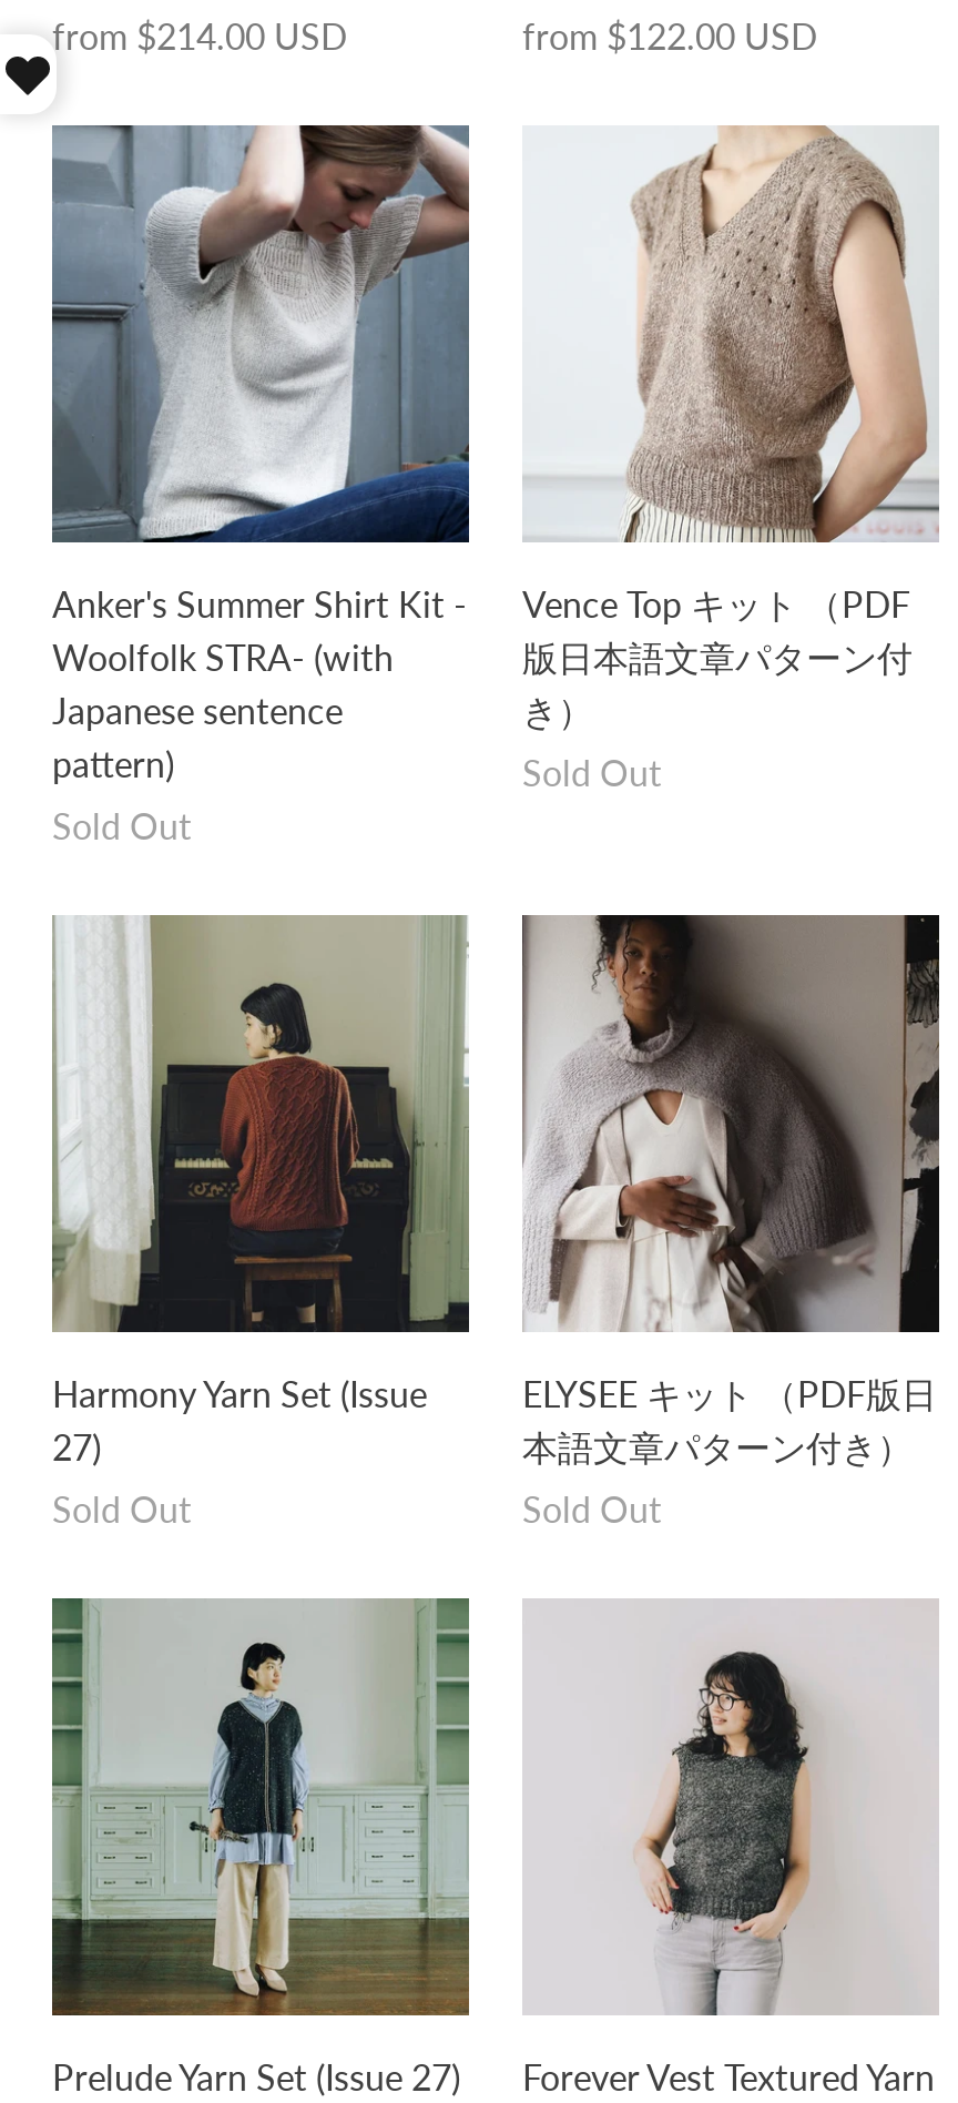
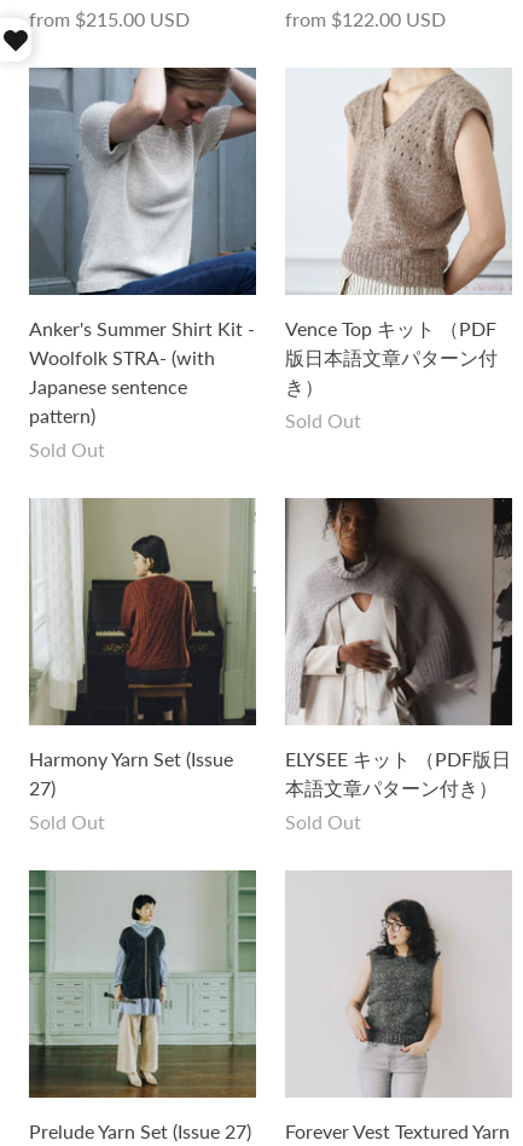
[52,14,347,56] from $214.00 USD -> [29,7,190,30] from $215.00 USD

